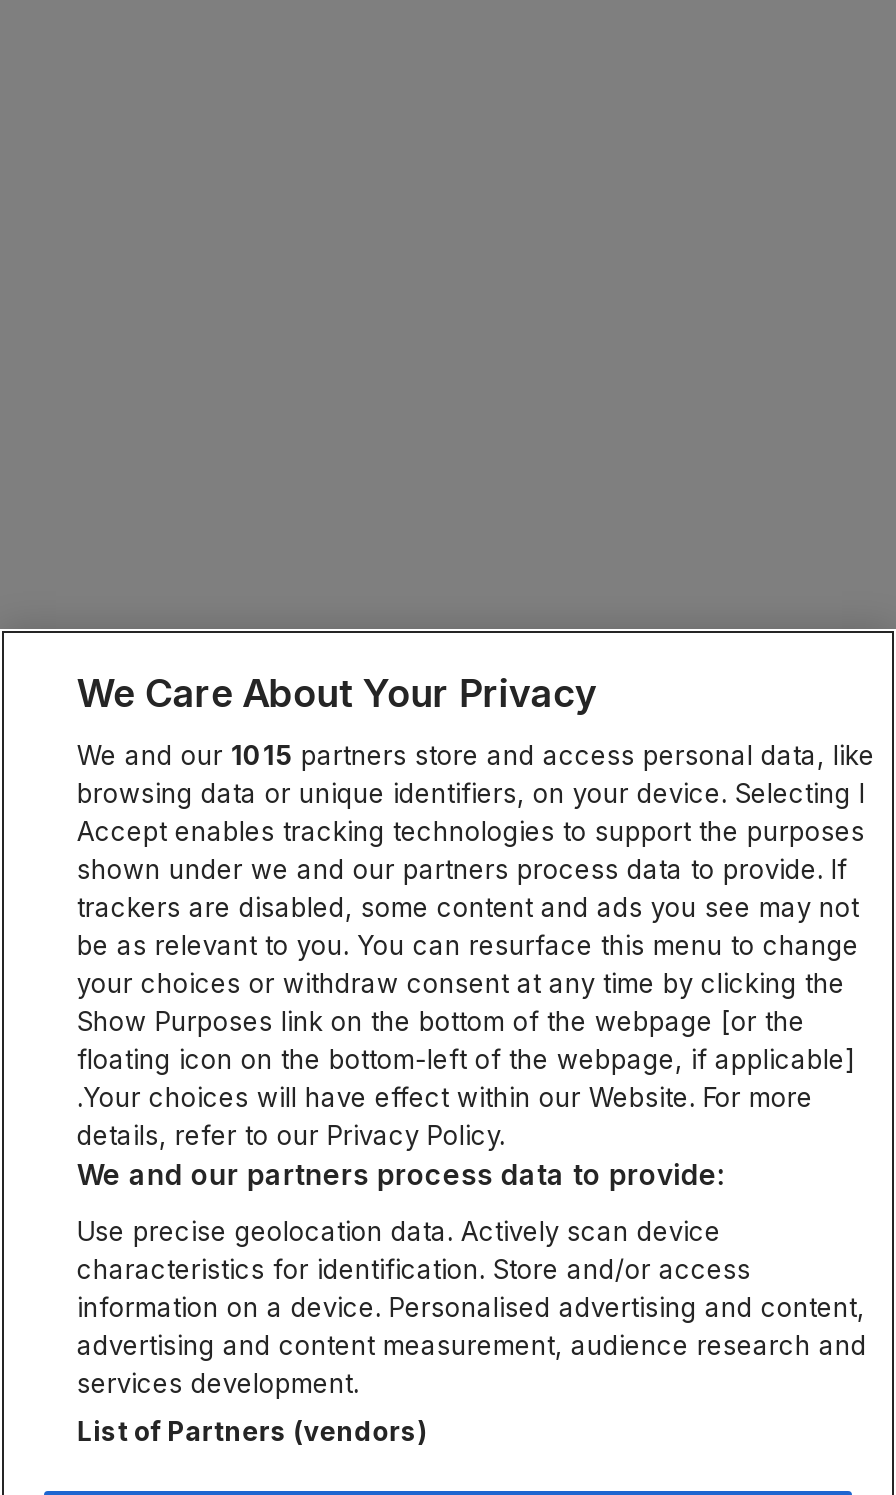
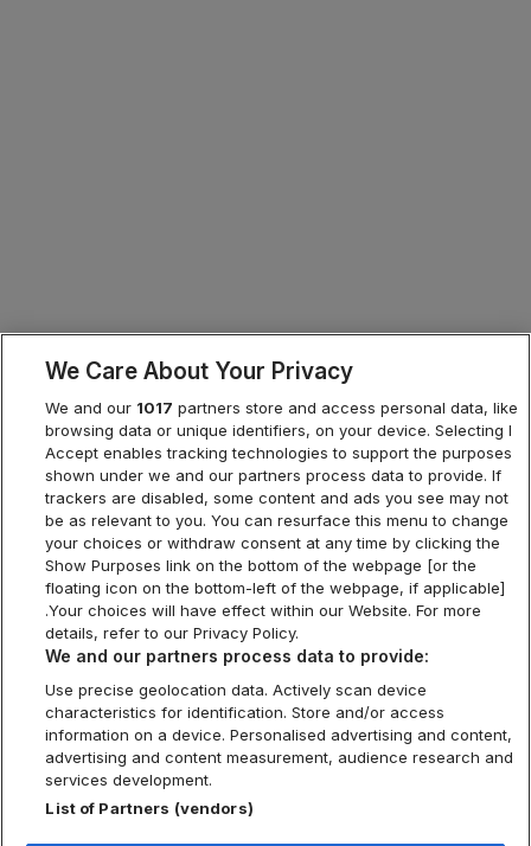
[77,739,875,771] We and our 1015 partners store and access personal data, like -> [46,398,518,417] We and our 1017 partners store and access personal data, like

